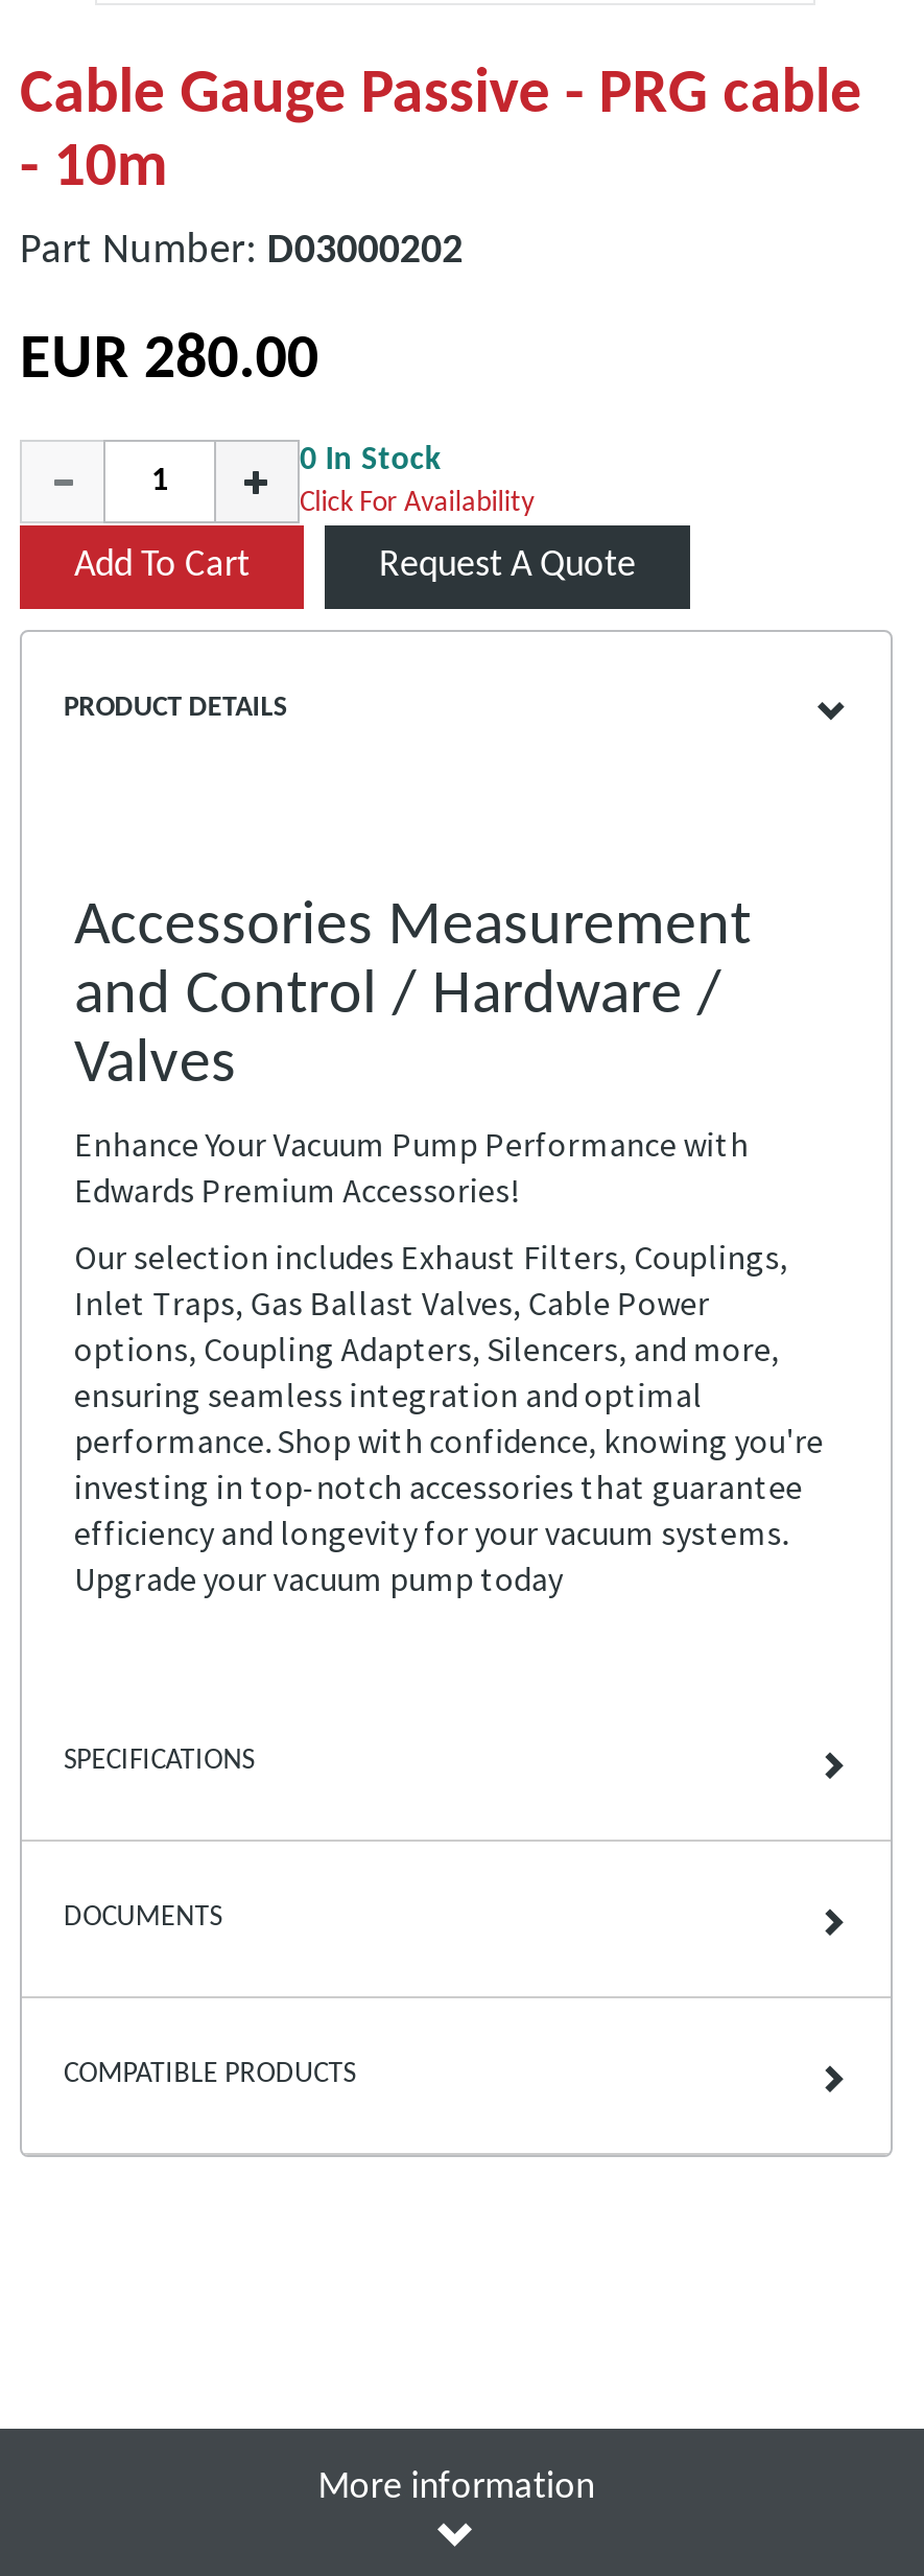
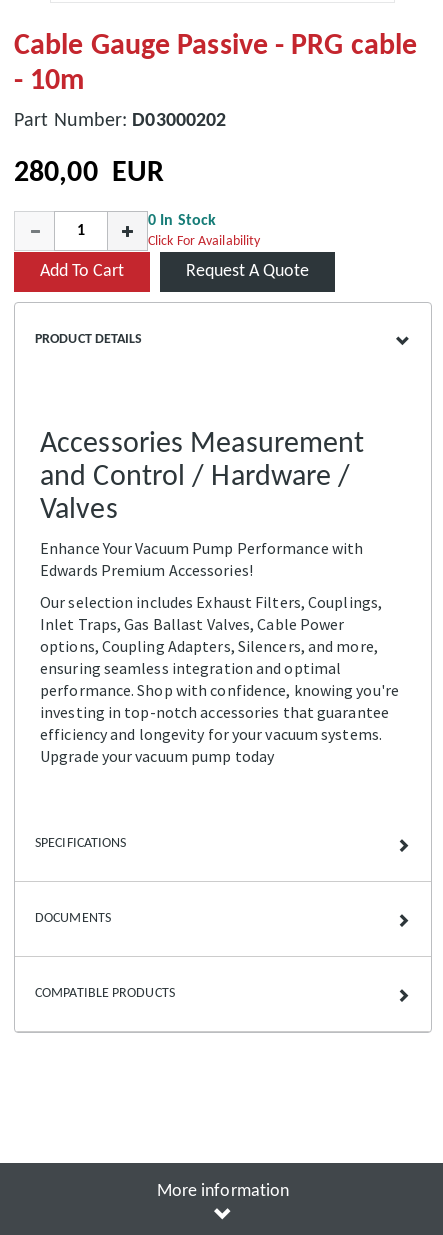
[20,329,318,394] EUR 280.00 -> [14,158,164,189] 280,00 EUR

